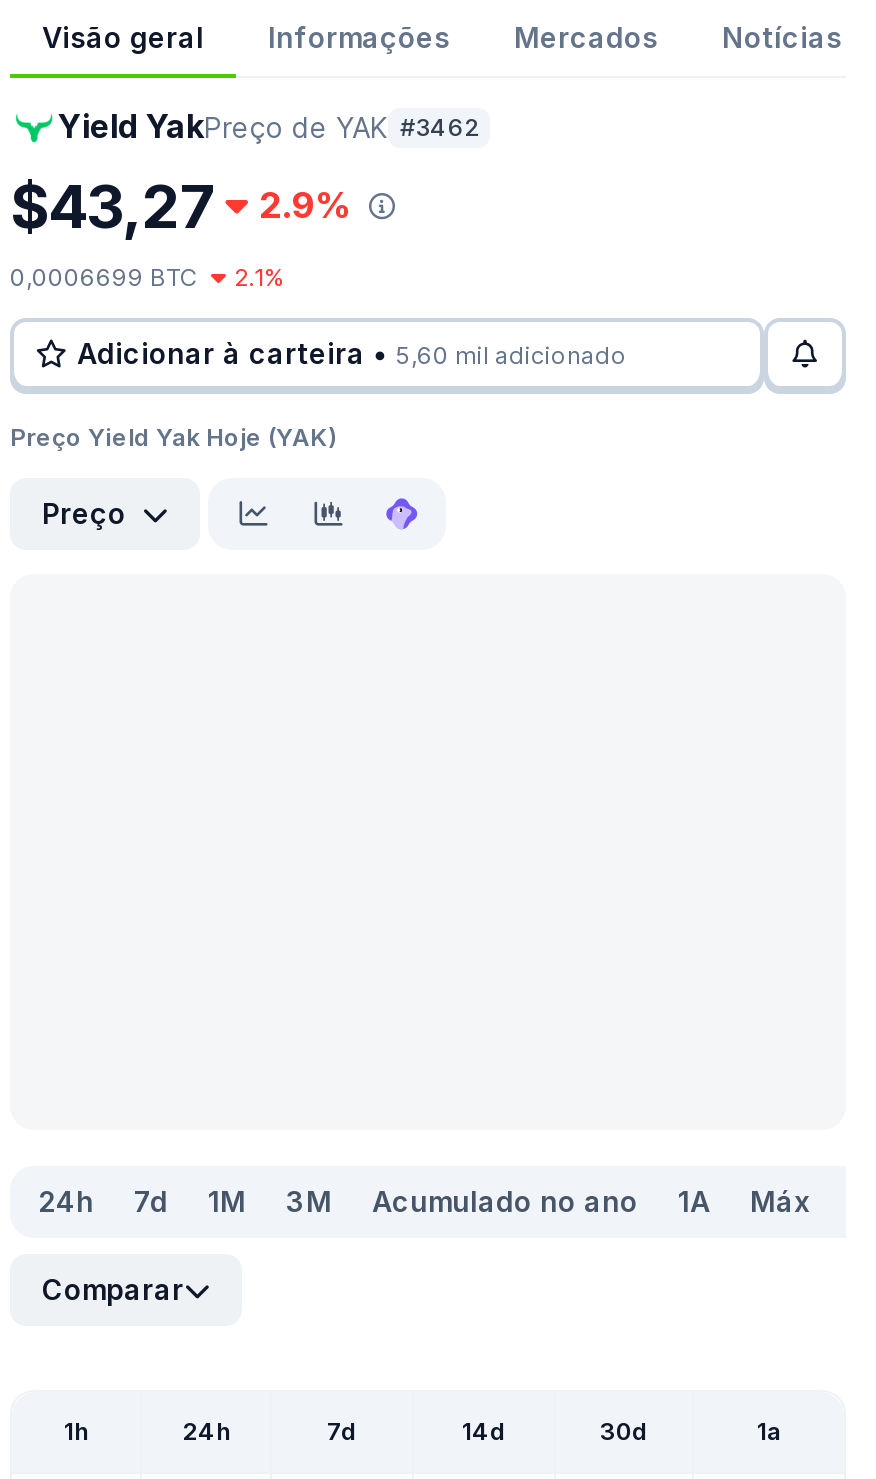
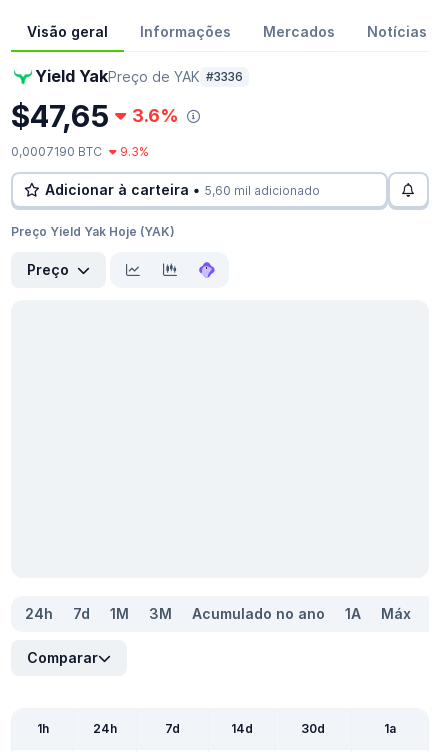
[58,106,478,146] Yield YakPreço de YAK #3462 -> [35,66,243,86] Yield YakPreço de YAK #3336
[10,170,214,242] $43,27 -> [11,98,109,134] $47,65
[259,184,353,226] 2.9% -> [131,105,178,126] 3.6%
[10,262,198,292] 0,0006699 BTC -> [11,144,102,159] 0,0007190 BTC
[234,262,284,292] 2.1% -> [120,144,149,159] 9.3%

